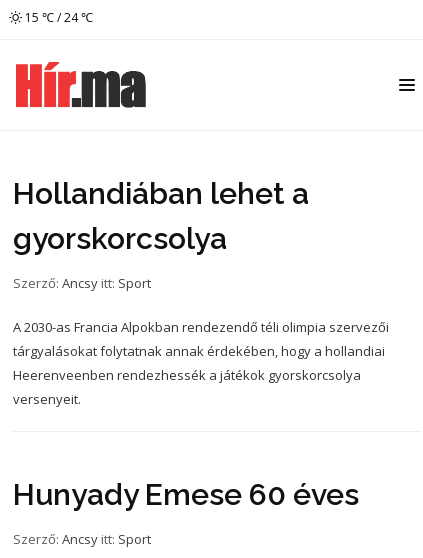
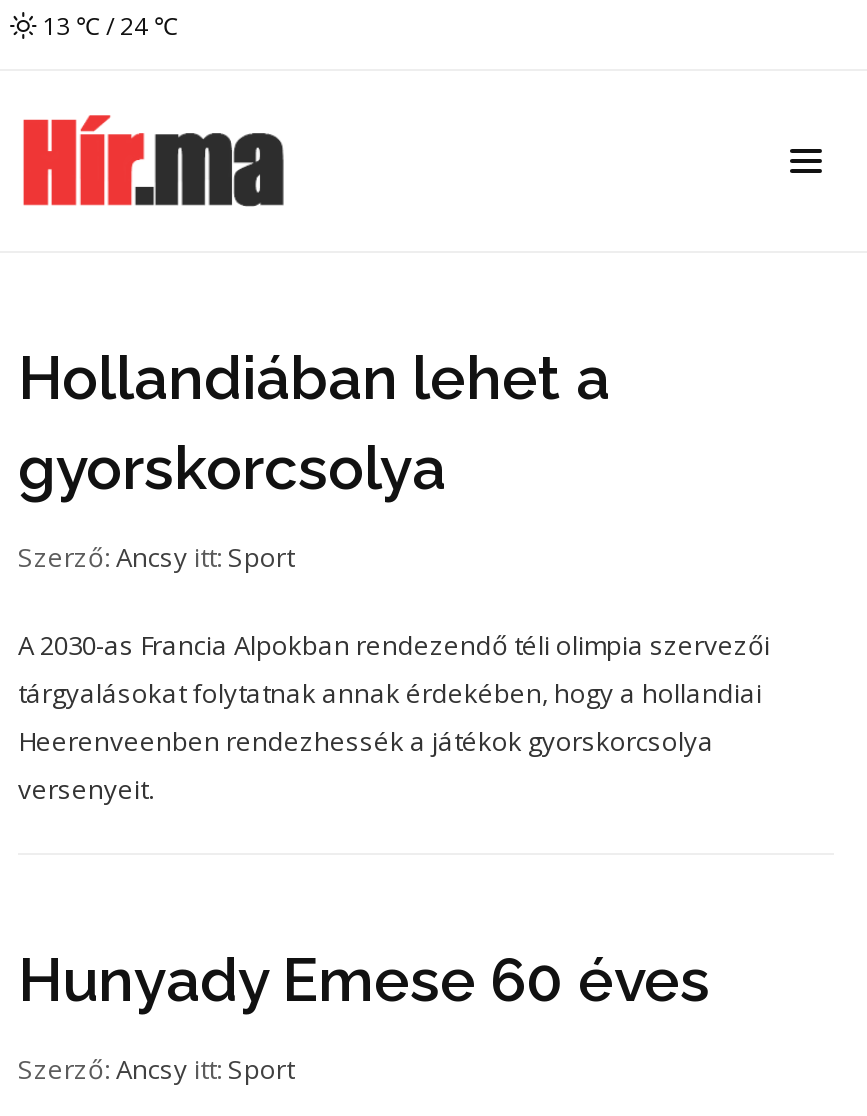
[22,9,93,26] 15 ℃ / 24 ℃ -> [36,9,178,43] 13 ℃ / 24 ℃

